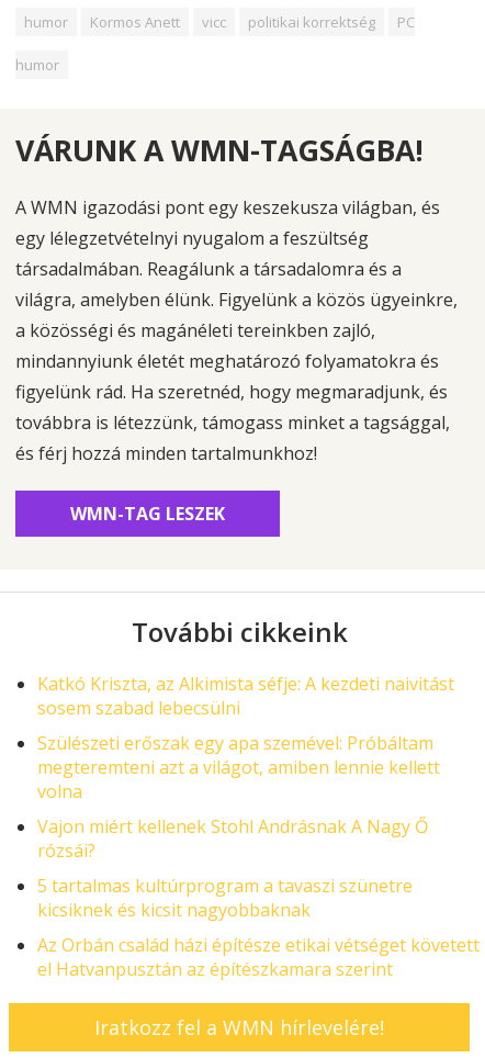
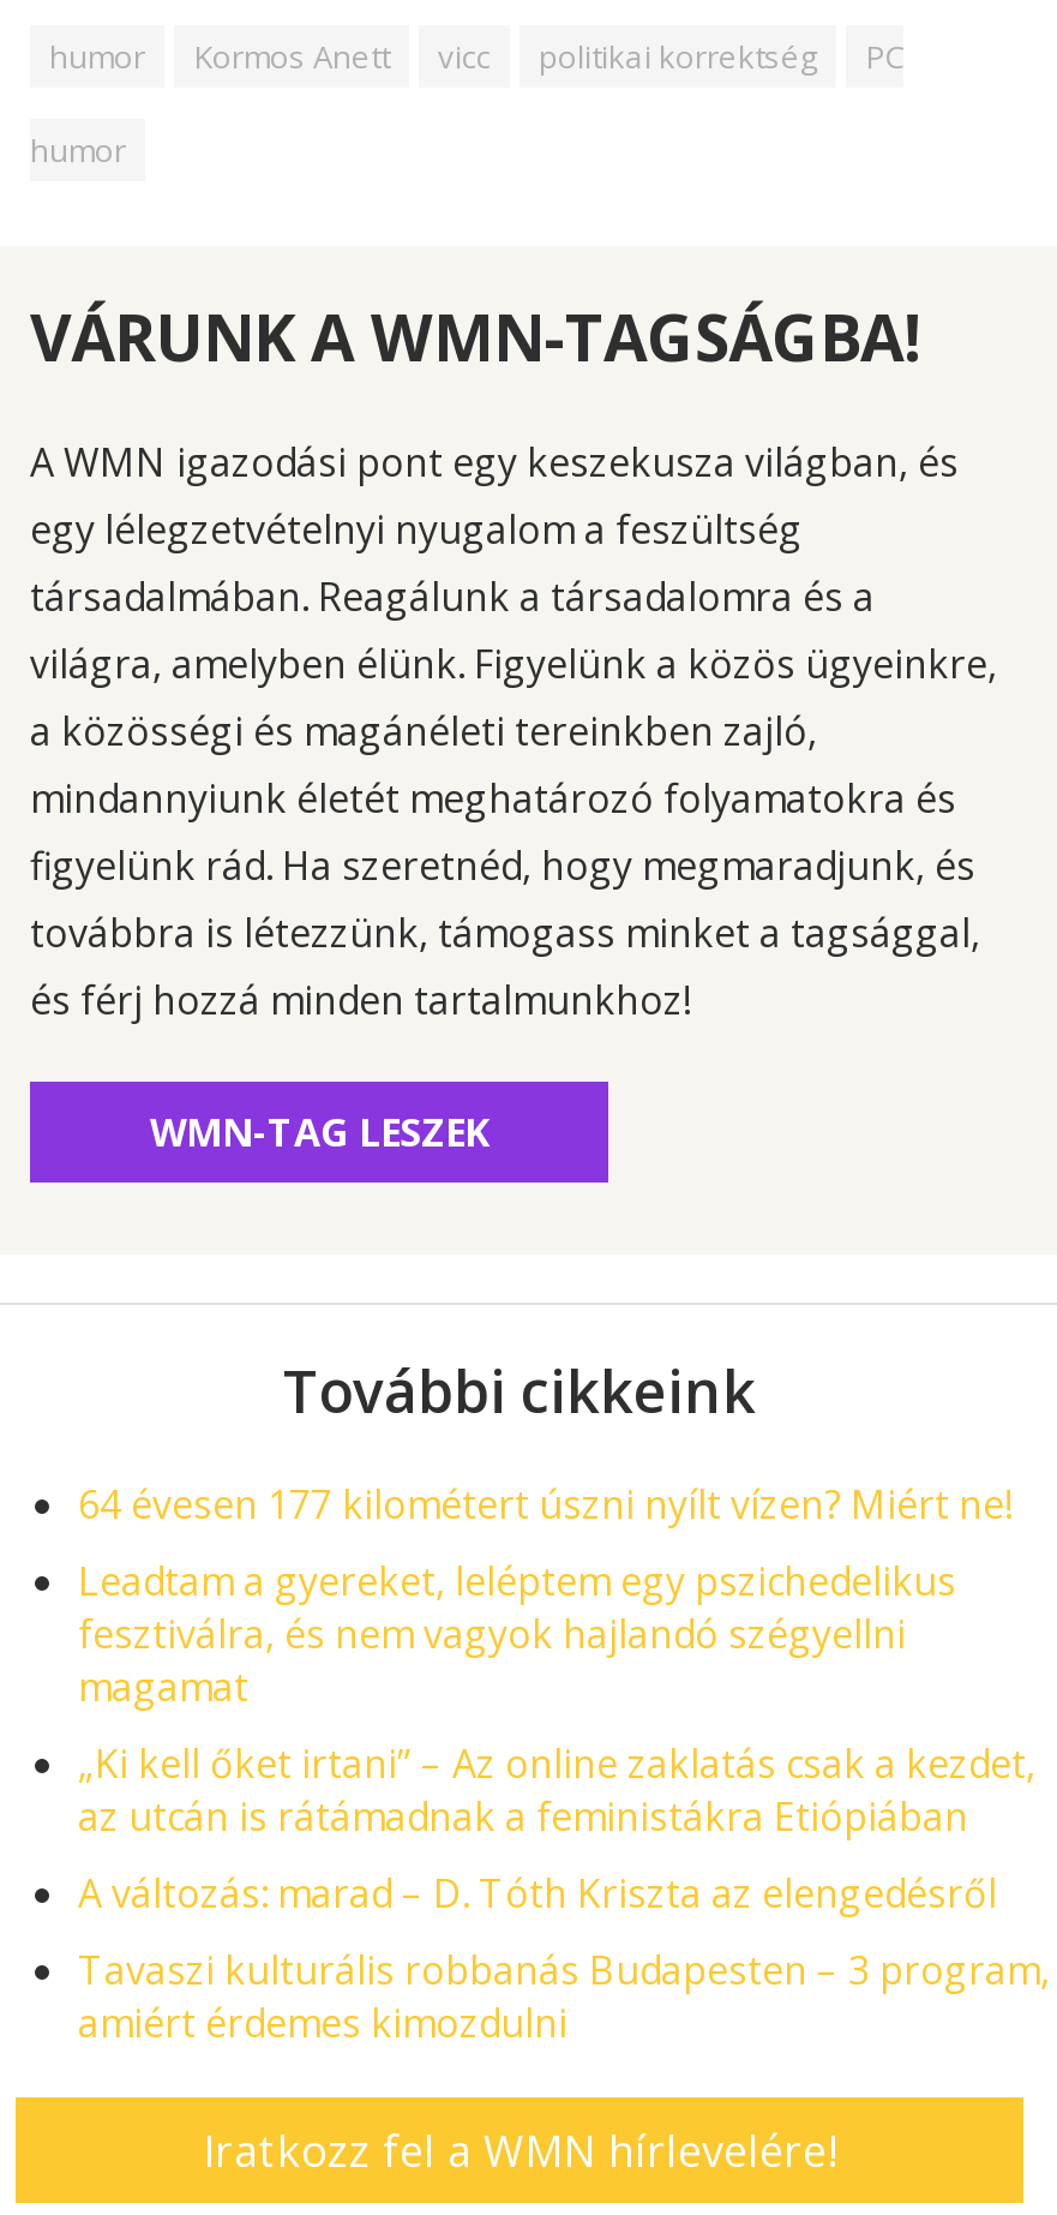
[37,672,454,720] Katkó Kriszta, az Alkimista séfje: A kezdeti naivitást | sosem szabad lebecsülni -> [78,1479,1011,1531] 64 évesen 177 kilométert úszni nyílt vízen? Miért ne!
[37,731,440,804] Szülészeti erőszak egy apa szemével: Próbáltam | megteremteni azt a világot, amiben lennie kellett | volna -> [78,1555,956,1714] Leadtam a gyereket, leléptem egy pszichedelikus | fesztiválra, és nem vagyok hajlandó szégyellni | magamat
[37,815,428,863] Vajon miért kellenek Stohl Andrásnak A Nagy Ő | rózsái? -> [78,1738,1035,1844] „Ki kell őket irtani” – Az online zaklatás csak a kezdet, | az utcán is rátámadnak a feministákra Etiópiában
[37,874,413,922] 5 tartalmas kultúrprogram a tavaszi szünetre | kicsiknek és kicsit nagyobbaknak -> [78,1868,997,1920] A változás: marad – D. Tóth Kriszta az elengedésről
[37,933,480,982] Az Orbán család házi építésze etikai vétséget követett | el Hatvanpusztán az építészkamara szerint -> [78,1944,1050,2050] Tavaszi kulturális robbanás Budapesten – 3 program, | amiért érdemes kimozdulni

